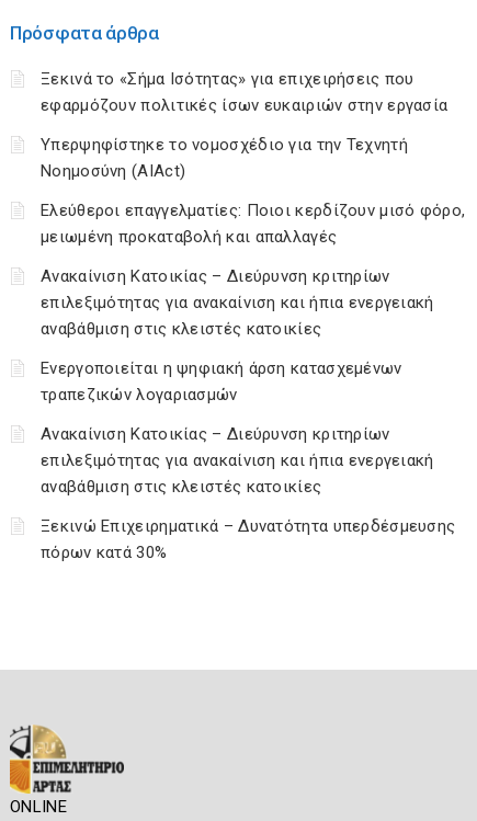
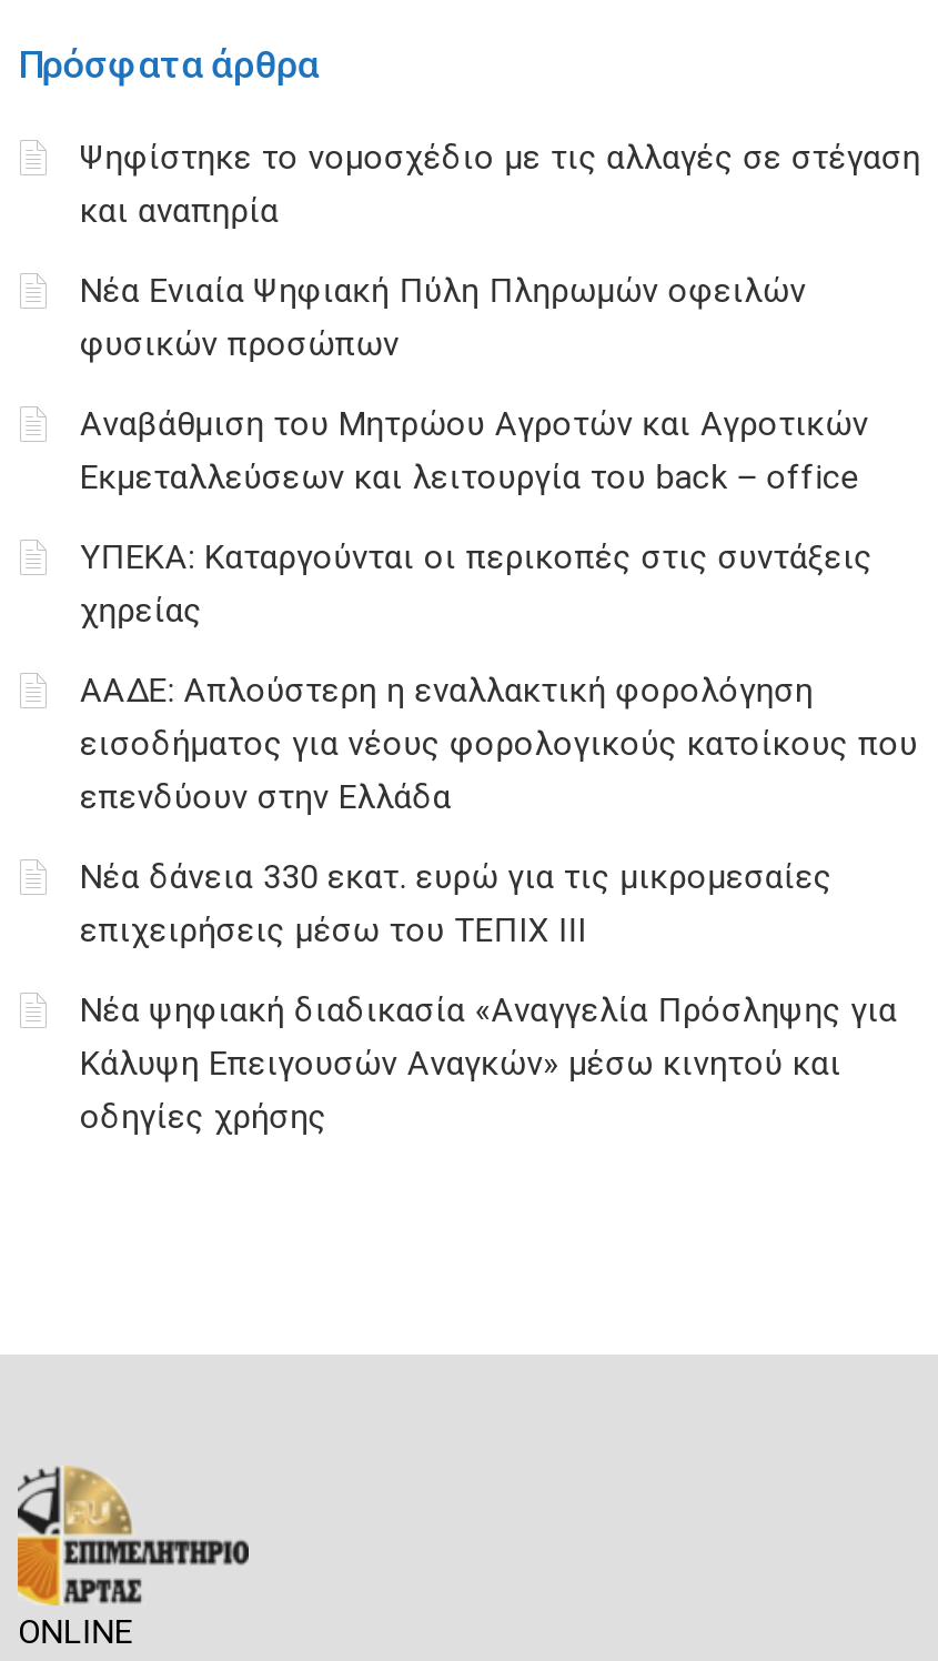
[41,69,448,115] Ξεκινά το «Σήμα Ισότητας» για επιχειρήσεις που | εφαρμόζουν πολιτικές ίσων ευκαιριών στην εργασία -> [80,138,921,231] Ψηφίστηκε το νομοσχέδιο με τις αλλαγές σε στέγαση | και αναπηρία
[41,135,408,181] Υπερψηφίστηκε το νομοσχέδιο για την Τεχνητή | Νοημοσύνη (AIAct) -> [80,271,806,364] Νέα Ενιαία Ψηφιακή Πύλη Πληρωμών οφειλών | φυσικών προσώπων
[41,201,465,247] Ελεύθεροι επαγγελματίες: Ποιοι κερδίζουν μισό φόρο, | μειωμένη προκαταβολή και απαλλαγές -> [80,404,869,497] Αναβάθμιση του Μητρώου Αγροτών και Αγροτικών | Εκμεταλλεύσεων και λειτουργία του back – office
[41,266,434,339] Ανακαίνιση Κατοικίας – Διεύρυνση κριτηρίων | επιλεξιμότητας για ανακαίνιση και ήπια ενεργειακή | αναβάθμιση στις κλειστές κατοικίες -> [80,537,873,631] ΥΠΕΚΑ: Καταργούνται οι περικοπές στις συντάξεις | χηρείας
[41,358,402,404] Ενεργοποιείται η ψηφιακή άρση κατασχεμένων | τραπεζικών λογαριασμών -> [80,671,918,817] ΑΑΔΕ: Απλούστερη η εναλλακτική φορολόγηση | εισοδήματος για νέους φορολογικούς κατοίκους που | επενδύουν στην Ελλάδα
[41,424,434,497] Ανακαίνιση Κατοικίας – Διεύρυνση κριτηρίων | επιλεξιμότητας για ανακαίνιση και ήπια ενεργειακή | αναβάθμιση στις κλειστές κατοικίες -> [80,857,832,950] Νέα δάνεια 330 εκατ. ευρώ για τις μικρομεσαίες | επιχειρήσεις μέσω του ΤΕΠΙΧ ΙΙΙ
[41,516,456,562] Ξεκινώ Επιχειρηματικά – Δυνατότητα υπερδέσμευσης | πόρων κατά 30% -> [80,990,897,1137] Νέα ψηφιακή διαδικασία «Αναγγελία Πρόσληψης για | Κάλυψη Επειγουσών Αναγκών» μέσω κινητού και | οδηγίες χρήσης

